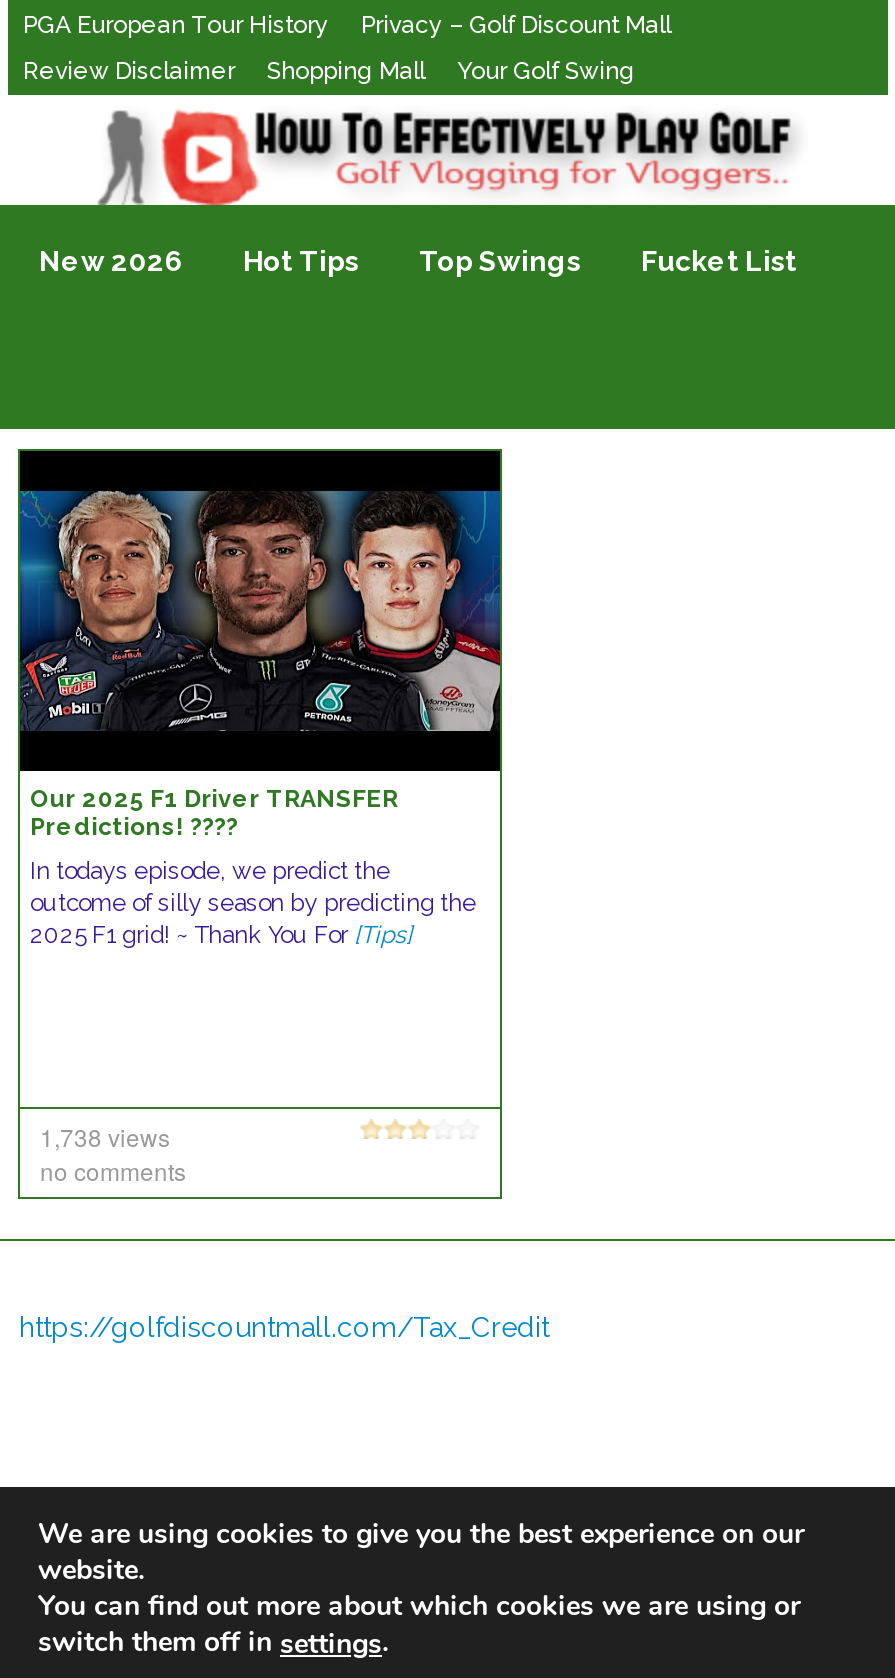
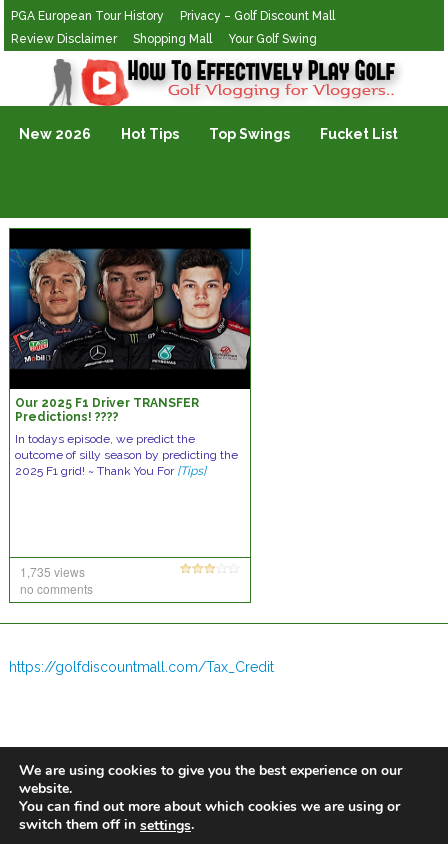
[40,1119,170,1153] 1,738 views -> [20,563,85,580] 1,735 views

